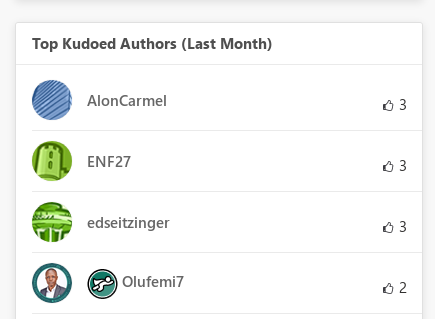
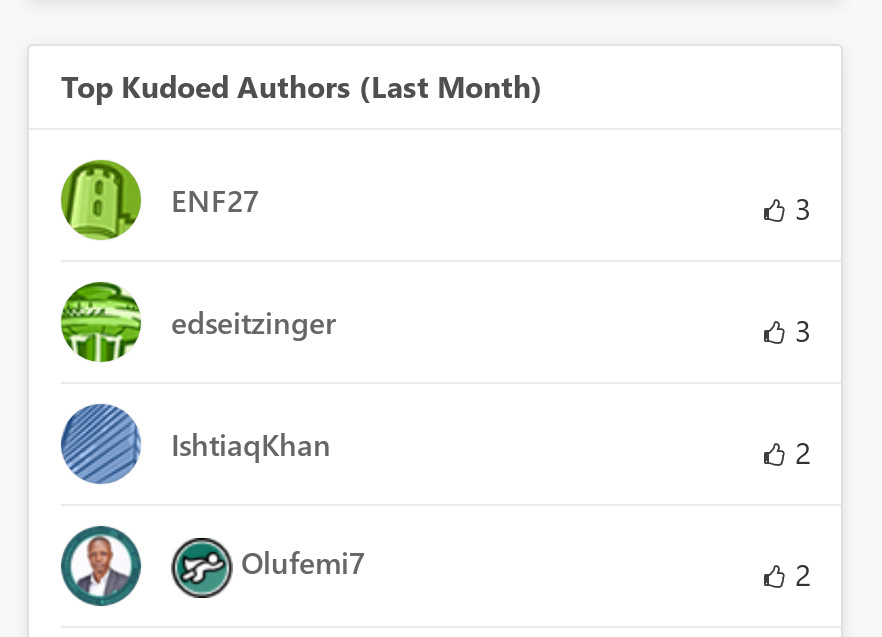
moved [31,79,73,121] -> [61,404,141,484]: [image]
[87,90,407,114] AlonCarmel | 3 -> none
moved [31,140,407,236] -> [59,158,811,351]: [image] | ENF27 | 3 | edseitzinger | 3
none -> [171,425,811,473] IshtiaqKhan | 2

